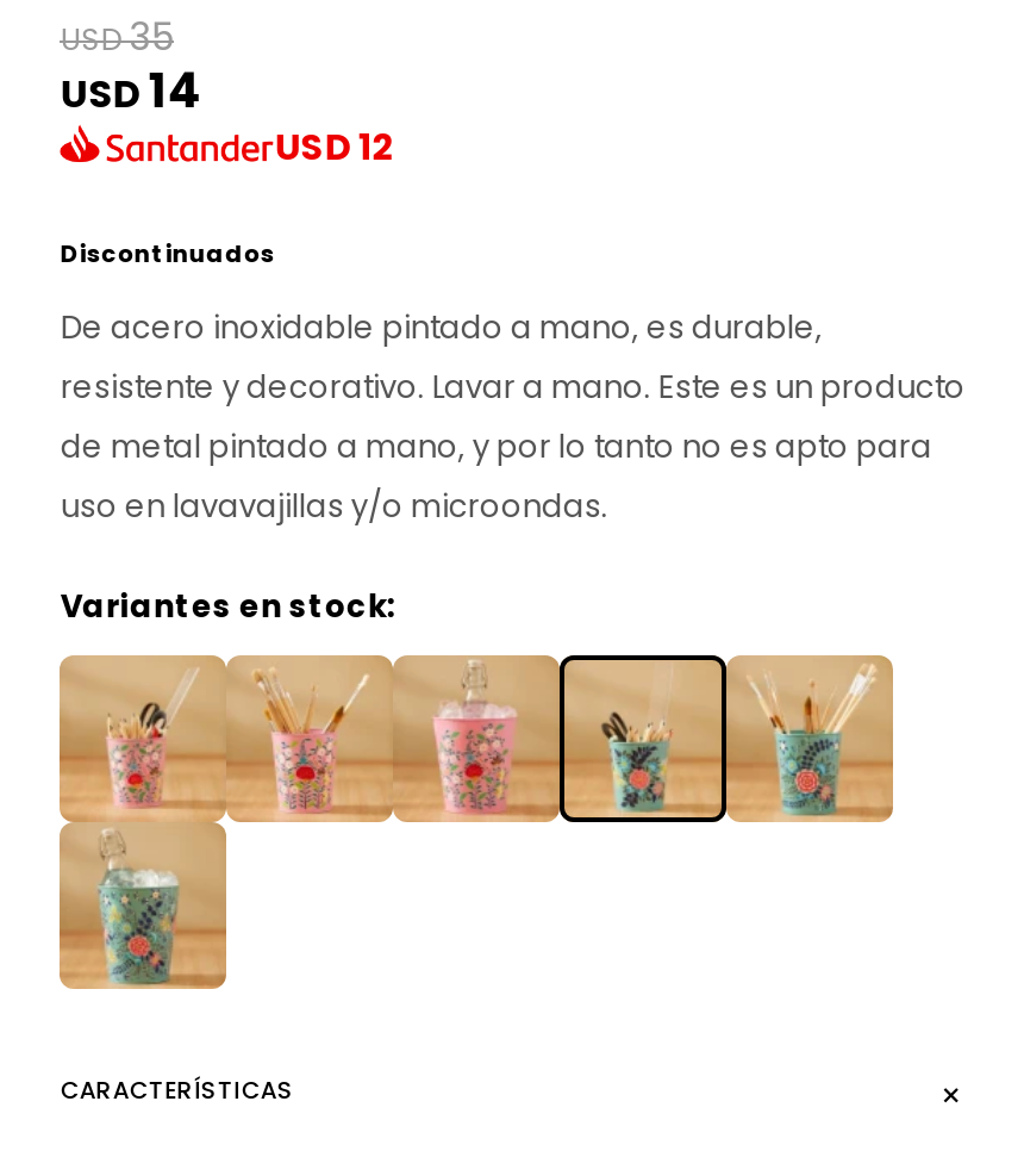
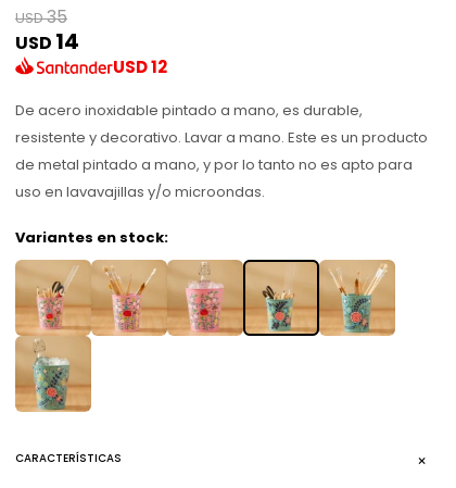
[60,235,275,271] Discontinuados -> none

